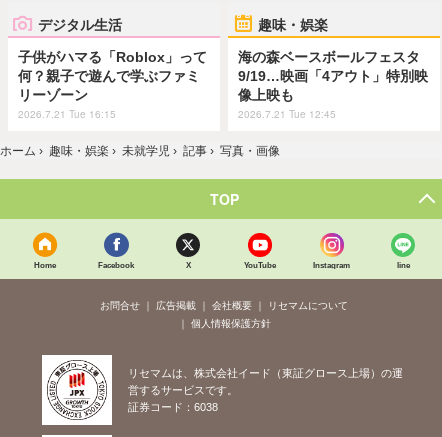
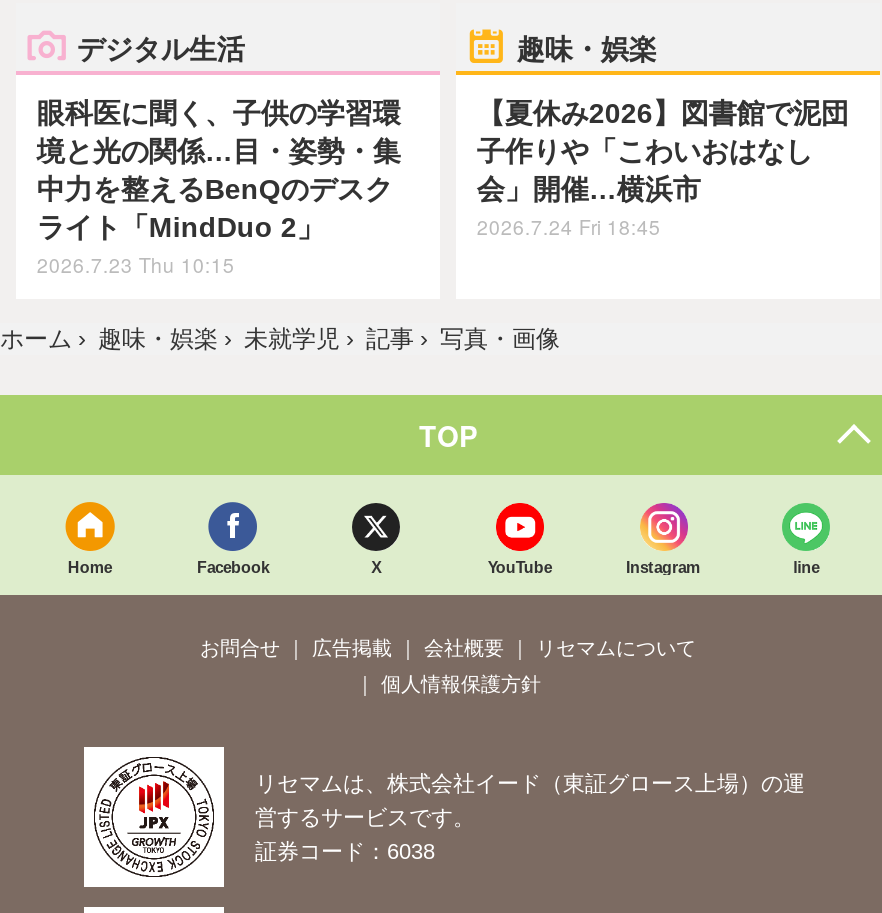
[18,48,207,120] 子供がハマる「Roblox」って | 何？親子で遊んで学ぶファミ | リーゾーン | 2026.7.21 Tue 16:15 -> [37,96,401,278] 眼科医に聞く、子供の学習環 | 境と光の関係…目・姿勢・集 | 中力を整えるBenQのデスク | ライト「MindDuo 2」 | 2026.7.23 Thu 10:15
[238,48,428,120] 海の森ベースボールフェスタ | 9/19…映画「4アウト」特別映 | 像上映も | 2026.7.21 Tue 12:45 -> [477,96,849,240] 【夏休み2026】図書館で泥団 | 子作りや「こわいおはなし | 会」開催…横浜市 | 2026.7.24 Fri 18:45

